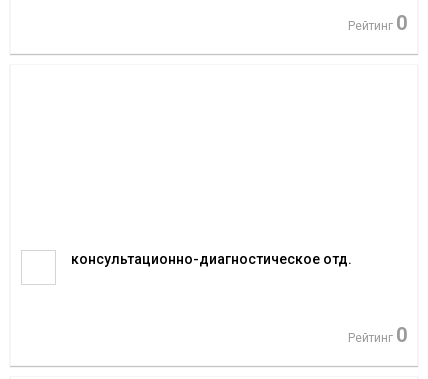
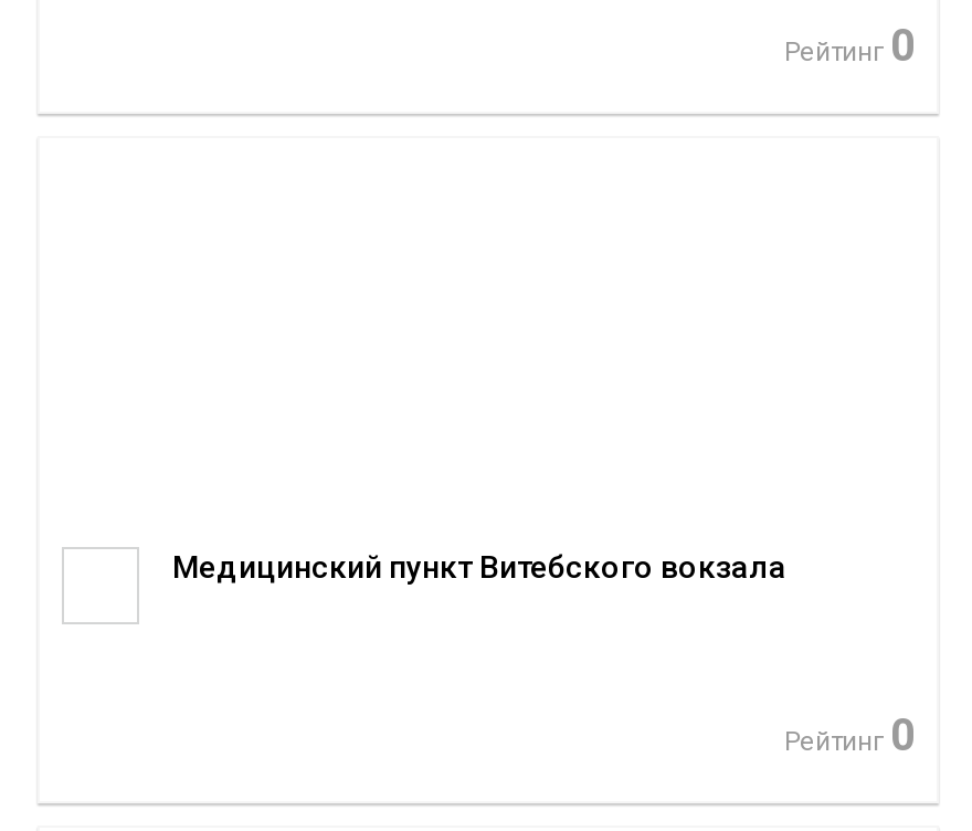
[71,251,352,267] консультационно-диагностическое отд. -> [172,549,786,585] Медицинский пункт Витебского вокзала

